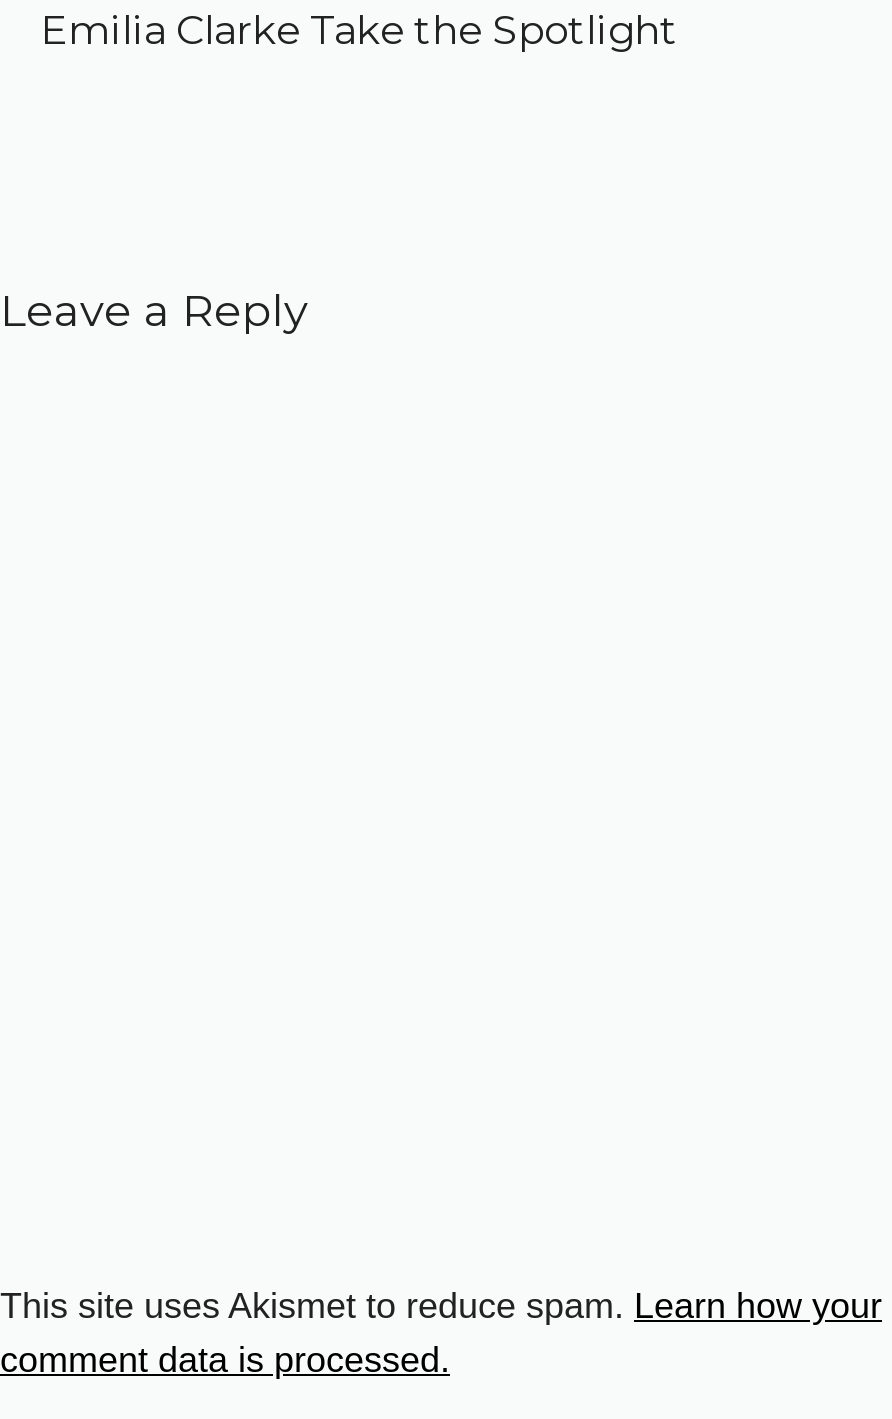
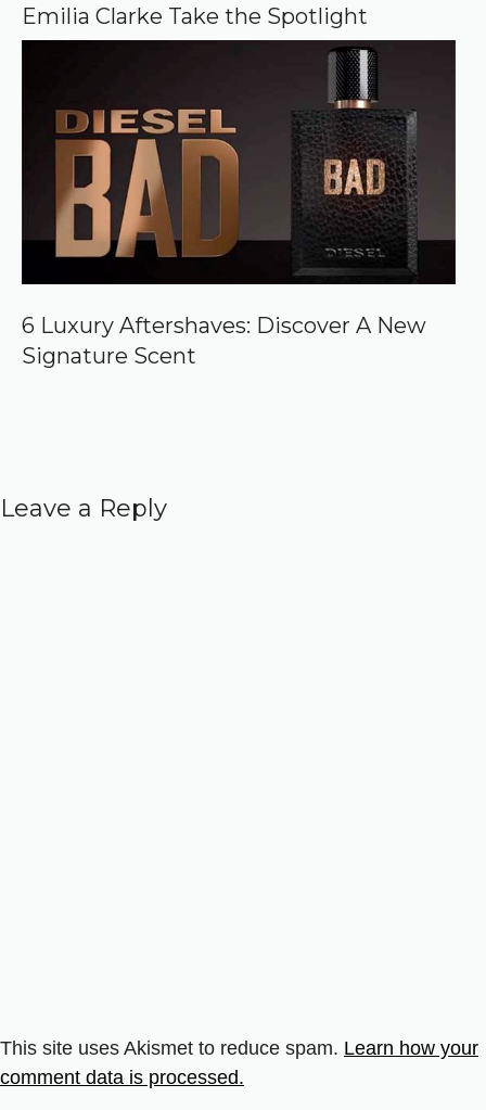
none -> [21,39,457,369] [image] | 6 Luxury Aftershaves: Discover A New | Signature Scent

